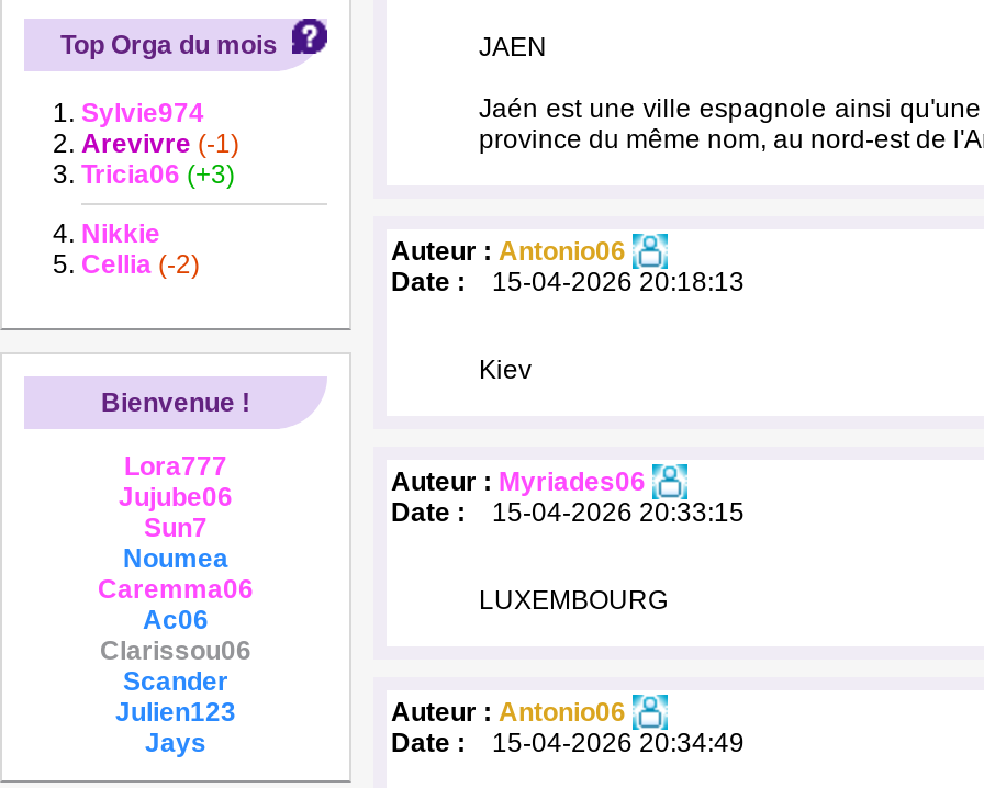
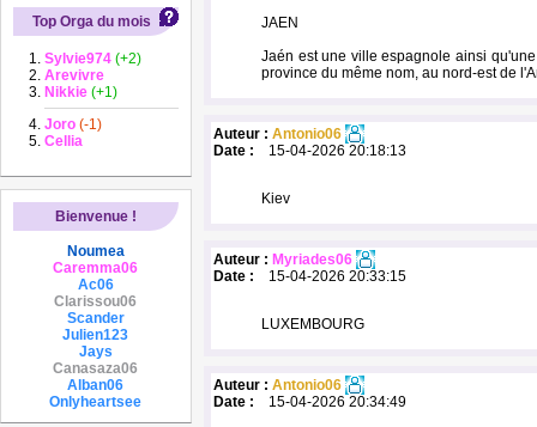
[81,98,239,190] Sylvie974 | Arevivre (-1) | Tricia06 (+3) -> [44,50,141,100] Sylvie974 (+2) | Arevivre | Nikkie (+1)
[81,218,200,280] Nikkie | Cellia (-2) -> [44,116,102,150] Joro (-1) | Cellia
[119,451,233,543] Lora777 | Jujube06 | Sun7 -> none
moved [98,543,254,758] -> [53,243,138,360]: Noumea | Caremma06 | Ac06 | Clarissou06 | Scander | Julien123 | Jays
none -> [50,360,142,410] Canasaza06 | Alban06 | Onlyheartsee

